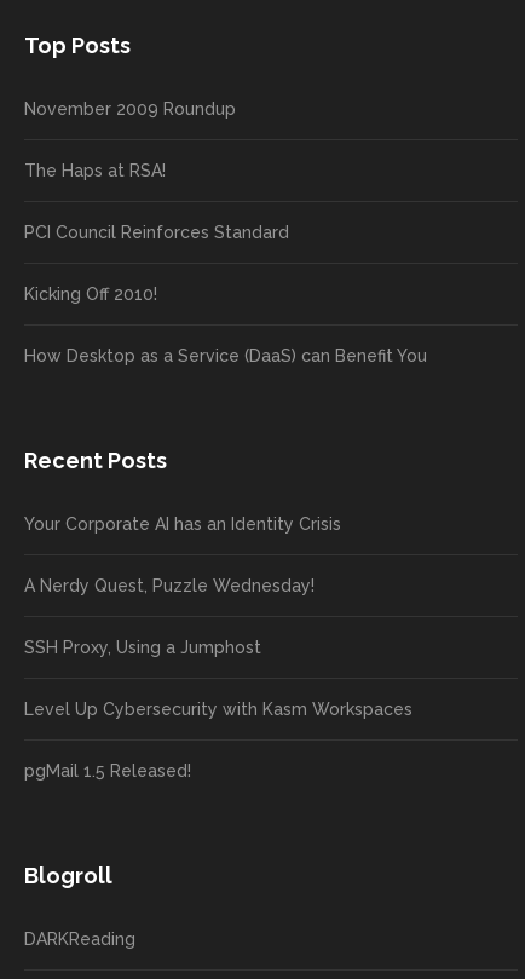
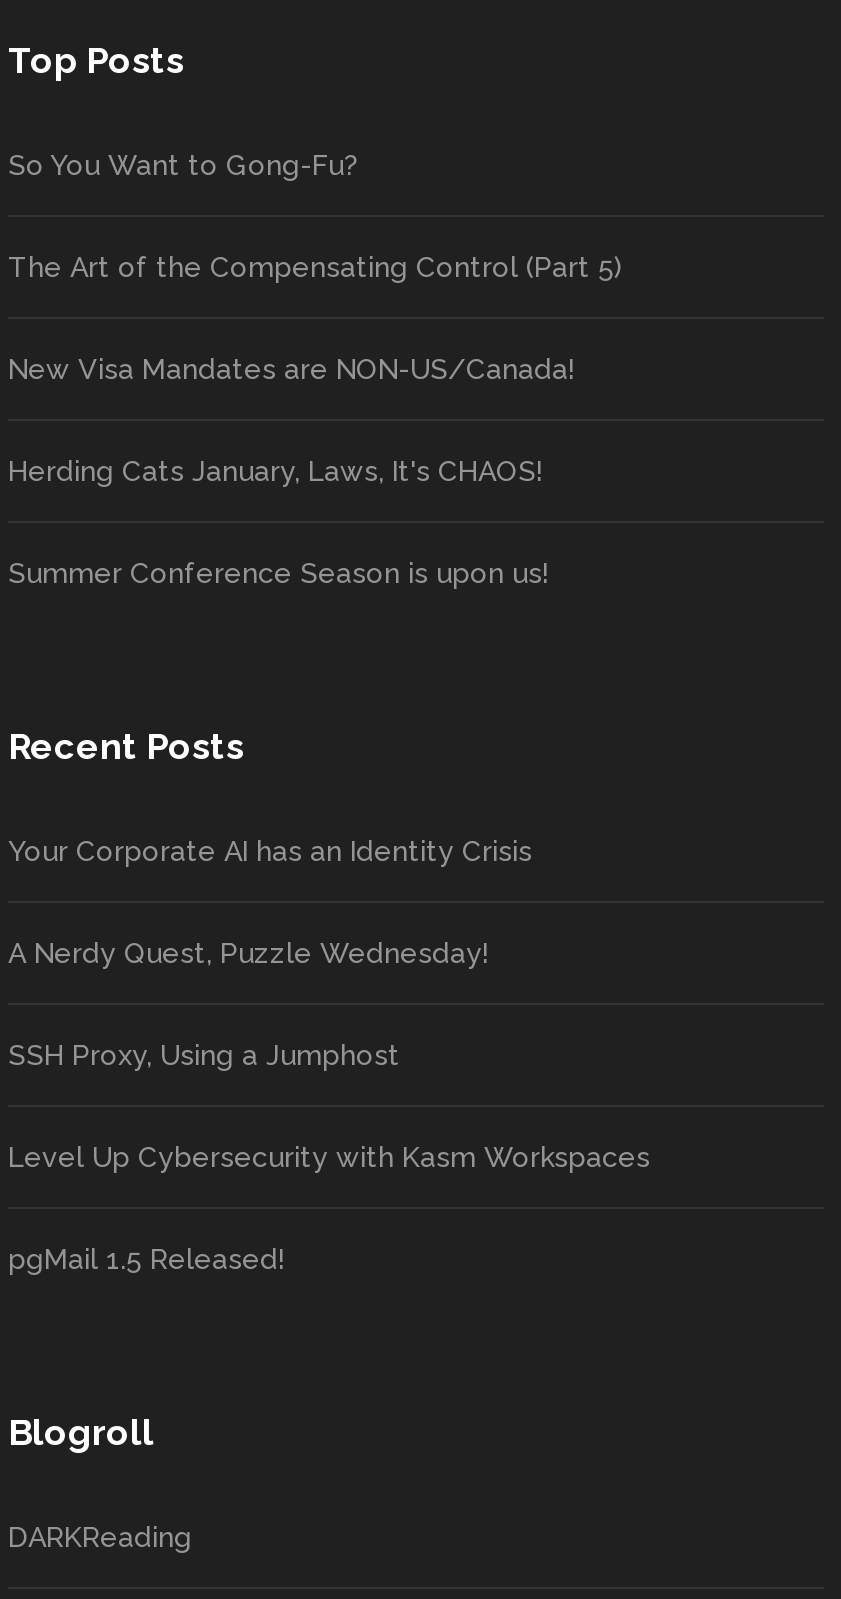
[24,99,236,119] November 2009 Roundup -> [8,149,358,181] So You Want to Gong-Fu?
[24,161,166,180] The Haps at RSA! -> [8,251,622,283] The Art of the Compensating Control (Part 5)
[24,223,289,242] PCI Council Reinforces Standard -> [8,353,574,385] New Visa Mandates are NON-US/Canada!
[24,285,157,304] Kicking Off 2010! -> [8,455,542,487] Herding Cats January, Laws, It's CHAOS!
[24,346,427,366] How Desktop as a Service (DaaS) can Benefit You -> [8,557,548,589] Summer Conference Season is upon us!

